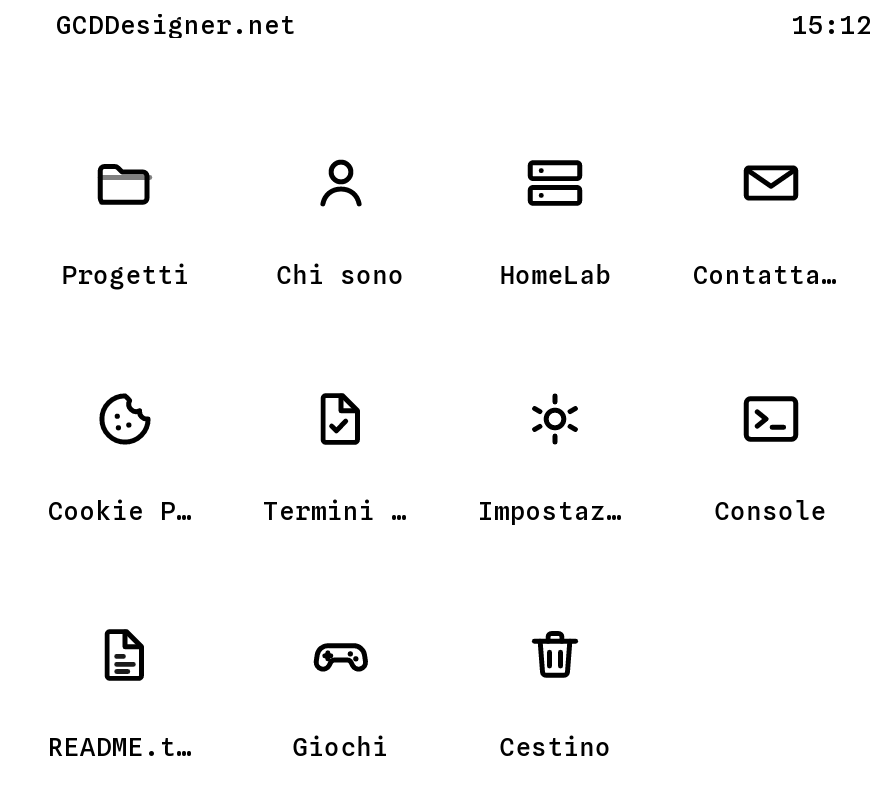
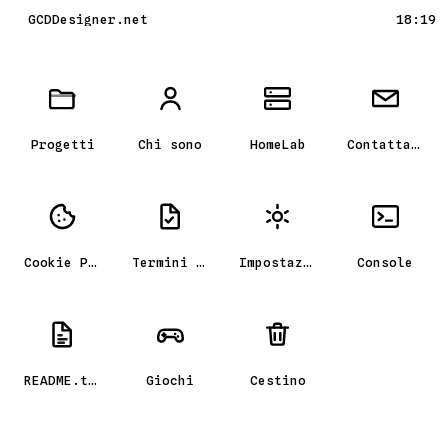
[792,10,872,40] 15:12 -> [396,12,436,27] 18:19

